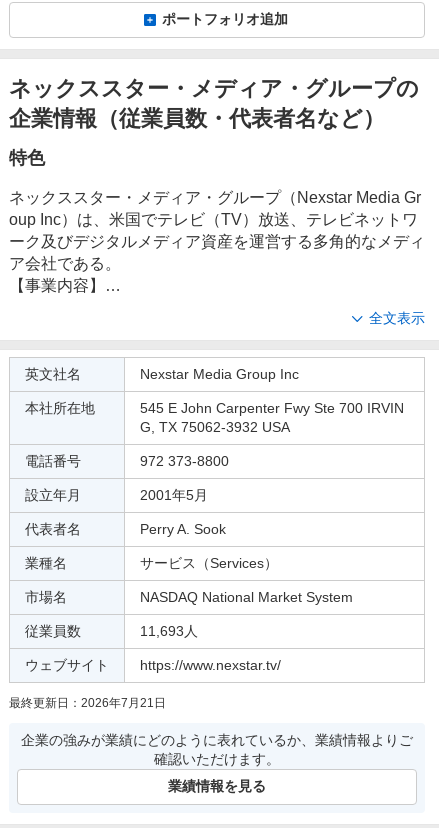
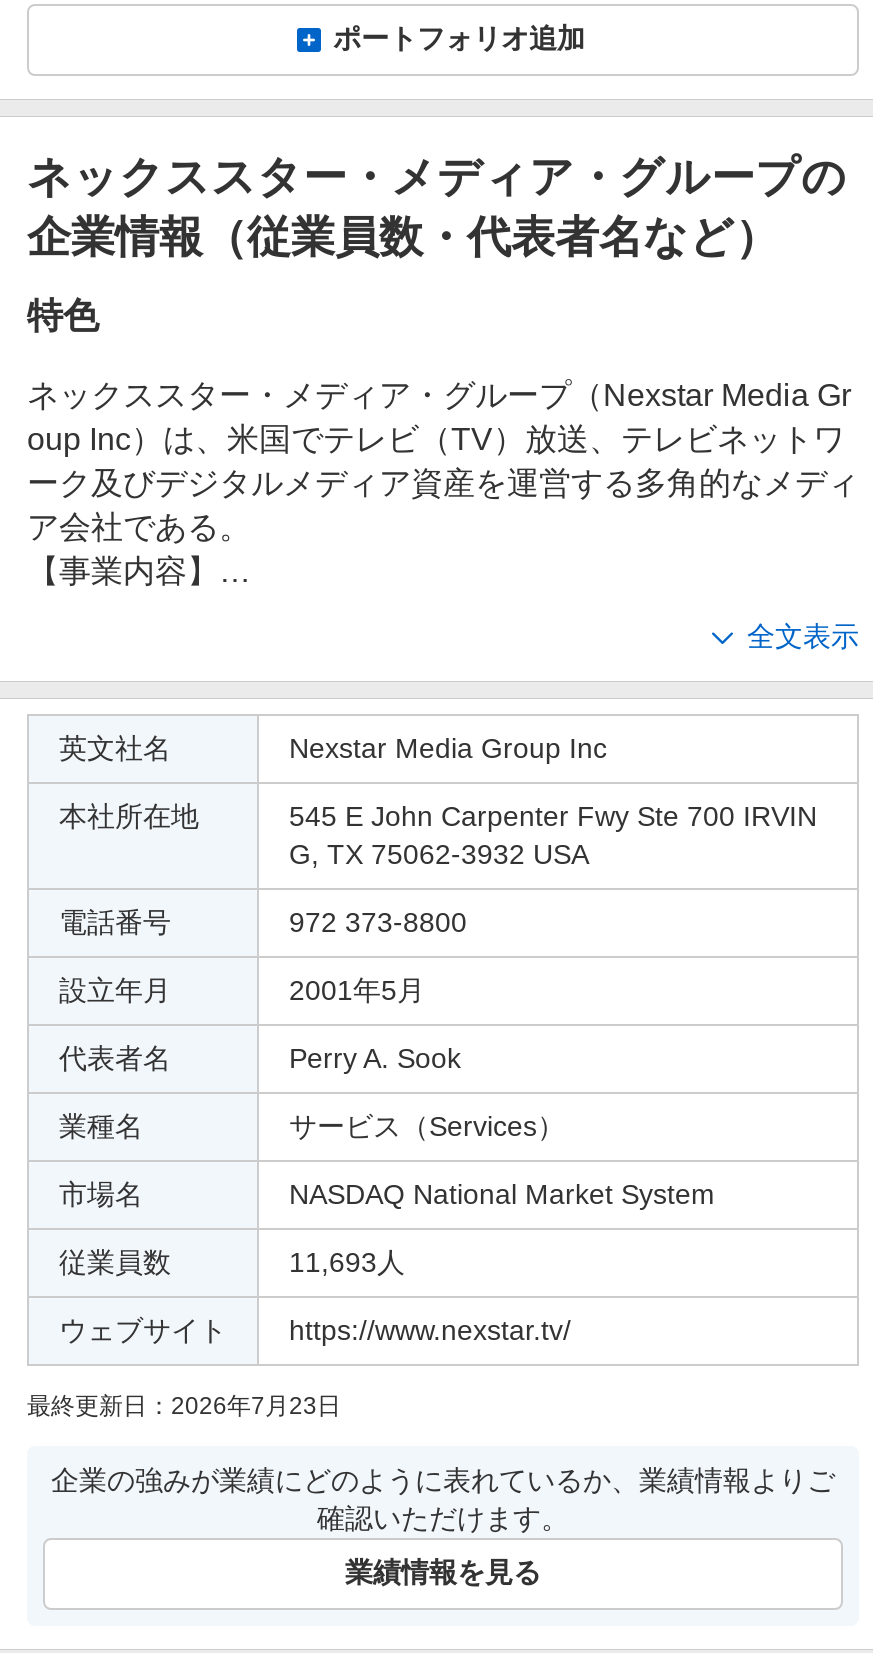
[9,696,166,710] 最終更新日：2026年7月21日 -> [27,1392,341,1420] 最終更新日：2026年7月23日

